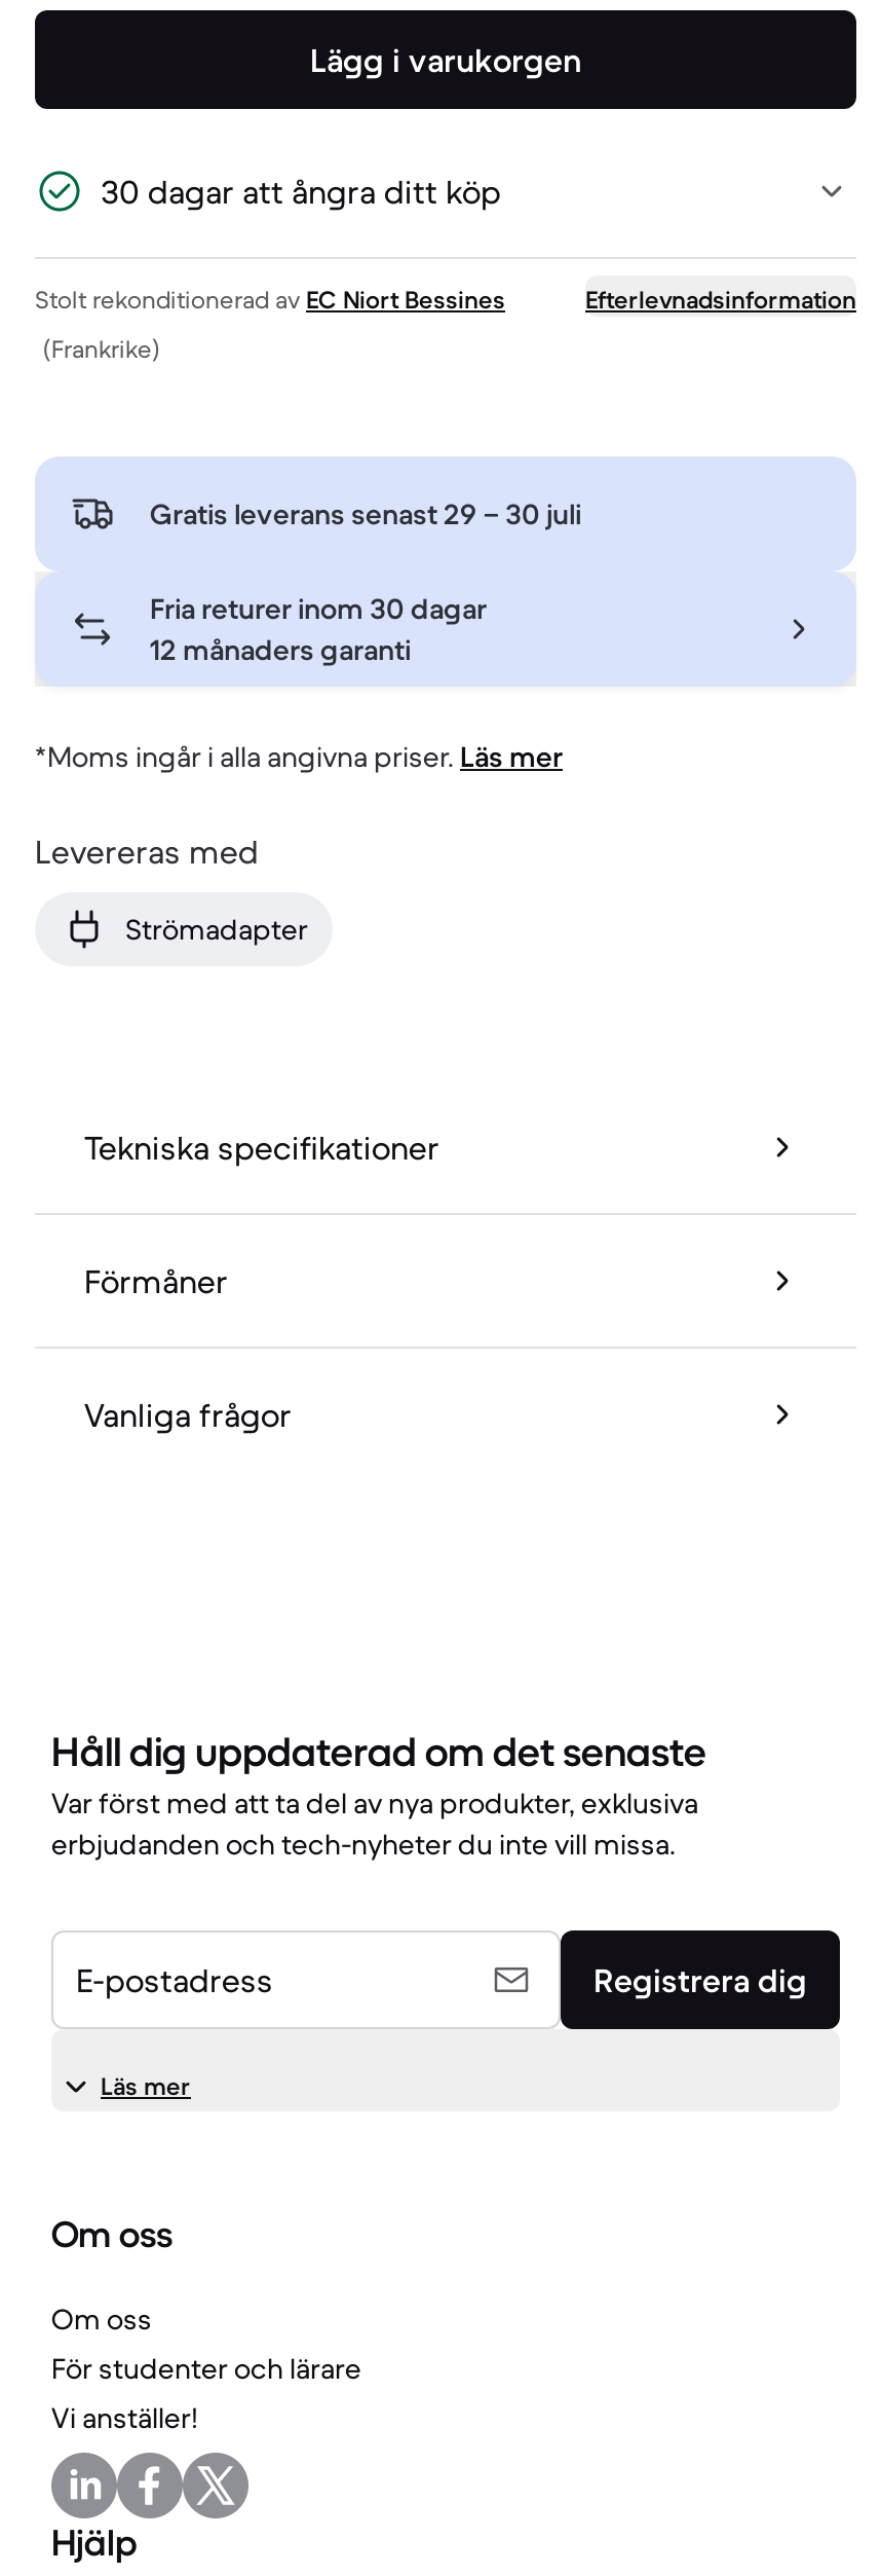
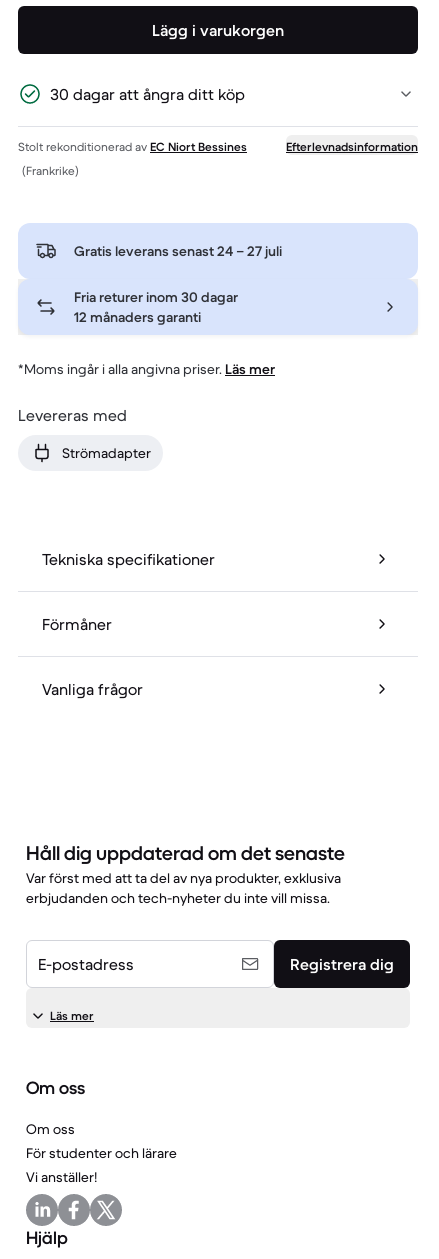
[150,496,581,533] Gratis leverans senast 29 – 30 juli -> [74,242,282,260] Gratis leverans senast 24 – 27 juli

